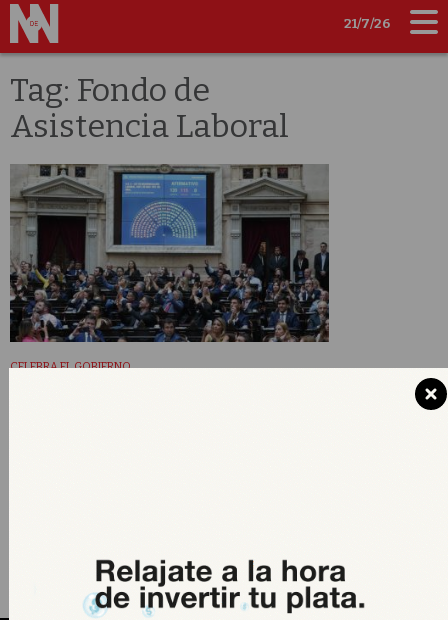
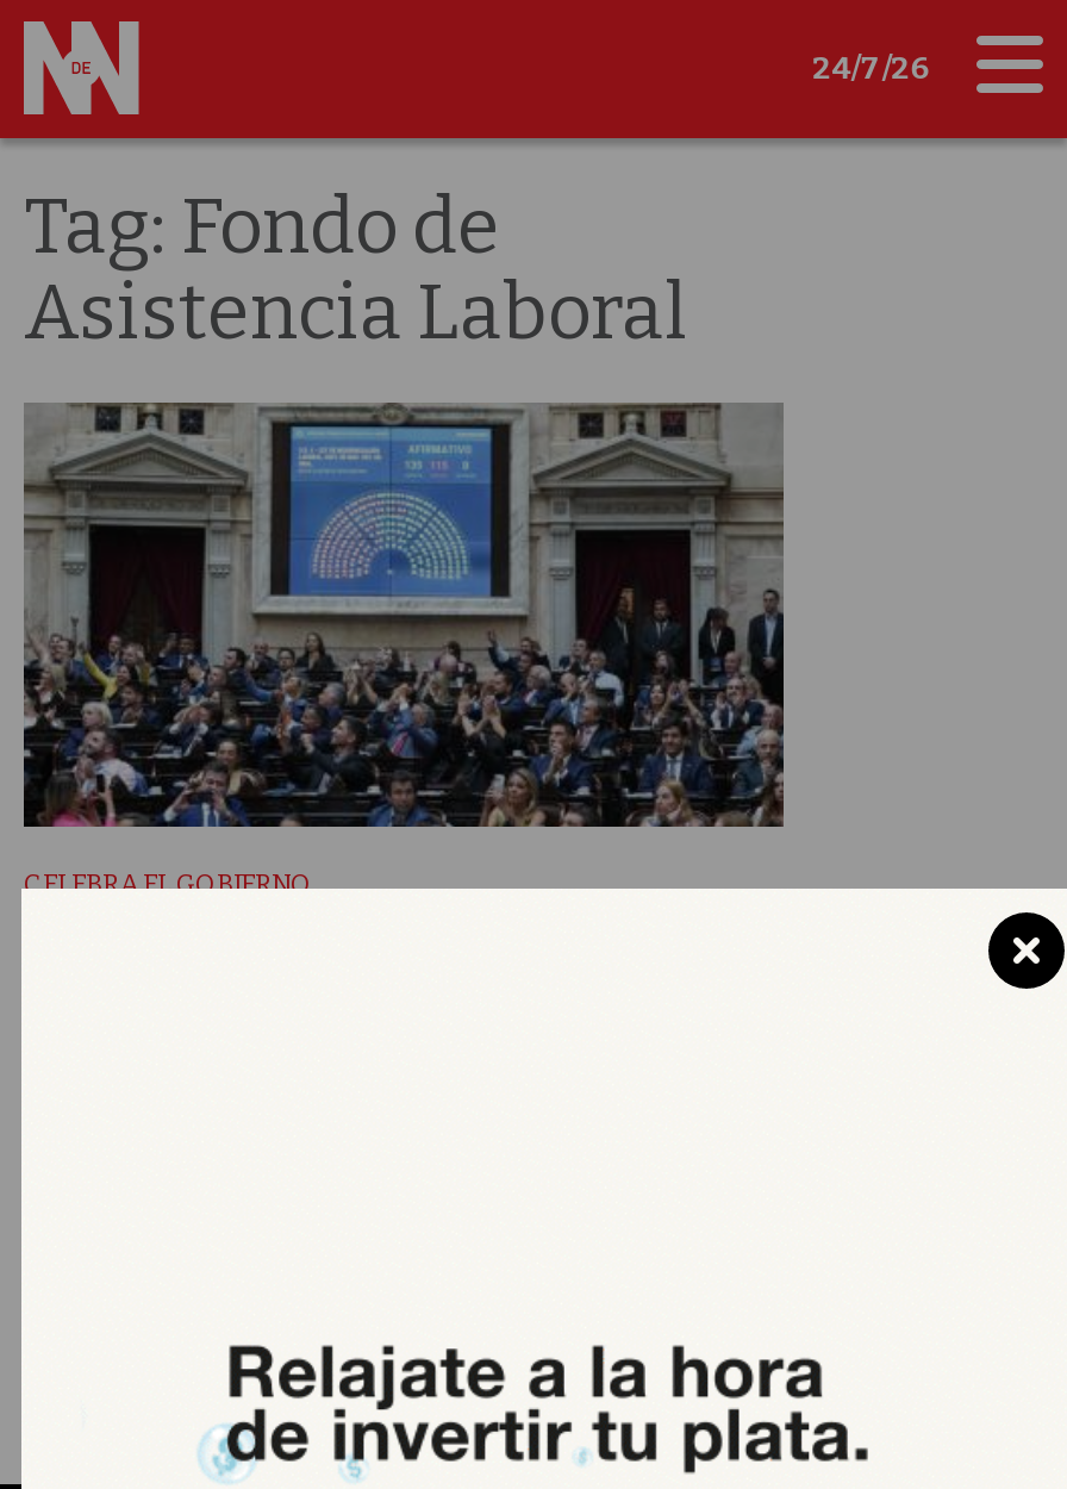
[344,15,390,30] 21/7/26 -> [813,49,930,85] 24/7/26

